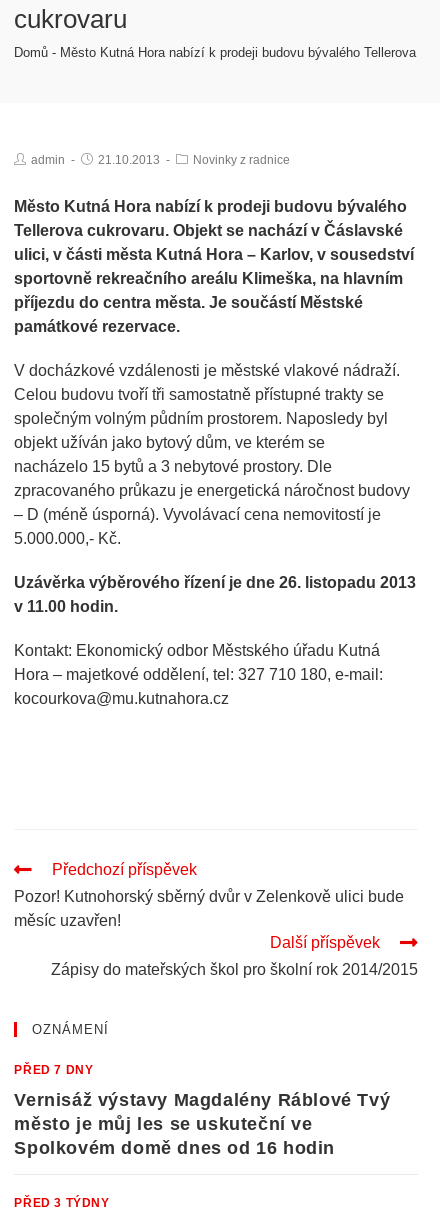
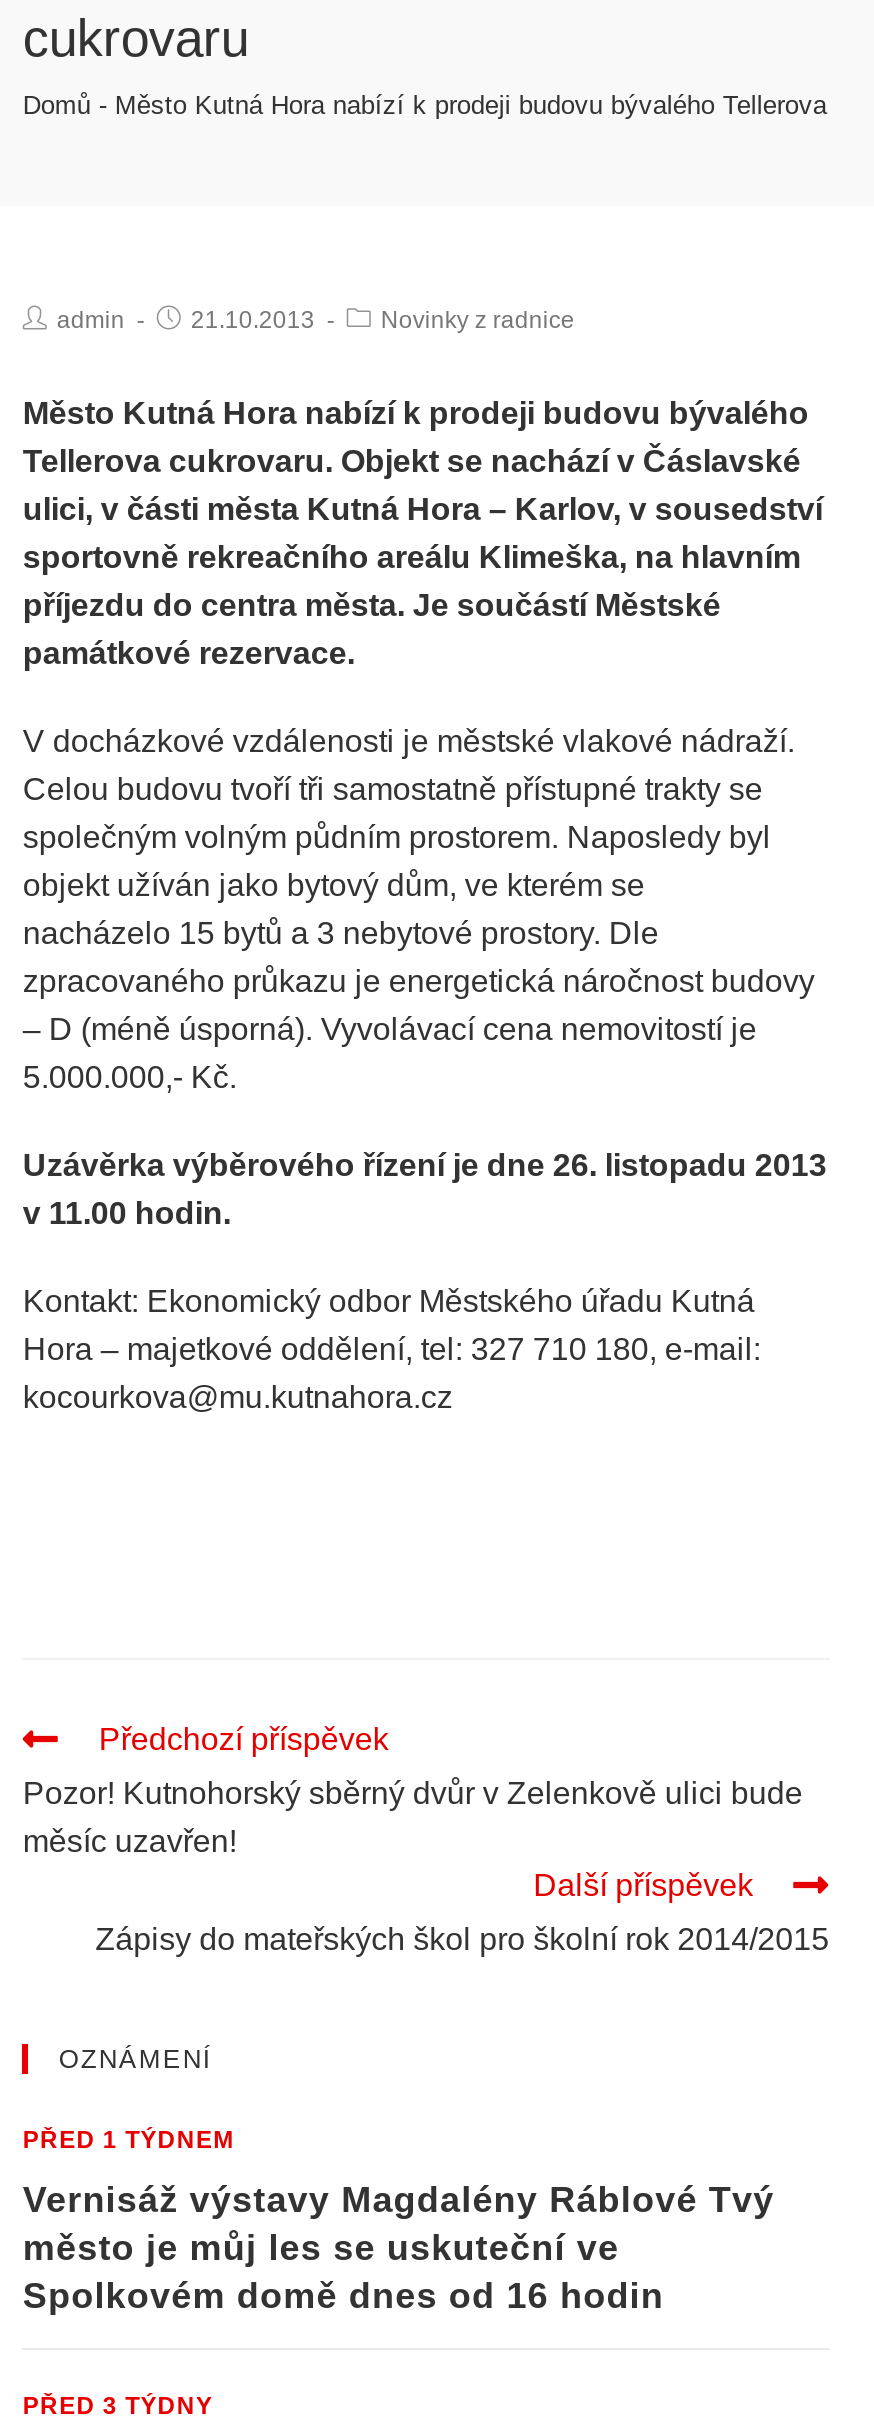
[14,1063,93,1077] PŘED 7 DNY -> [23,2126,234,2154] PŘED 1 TÝDNEM

